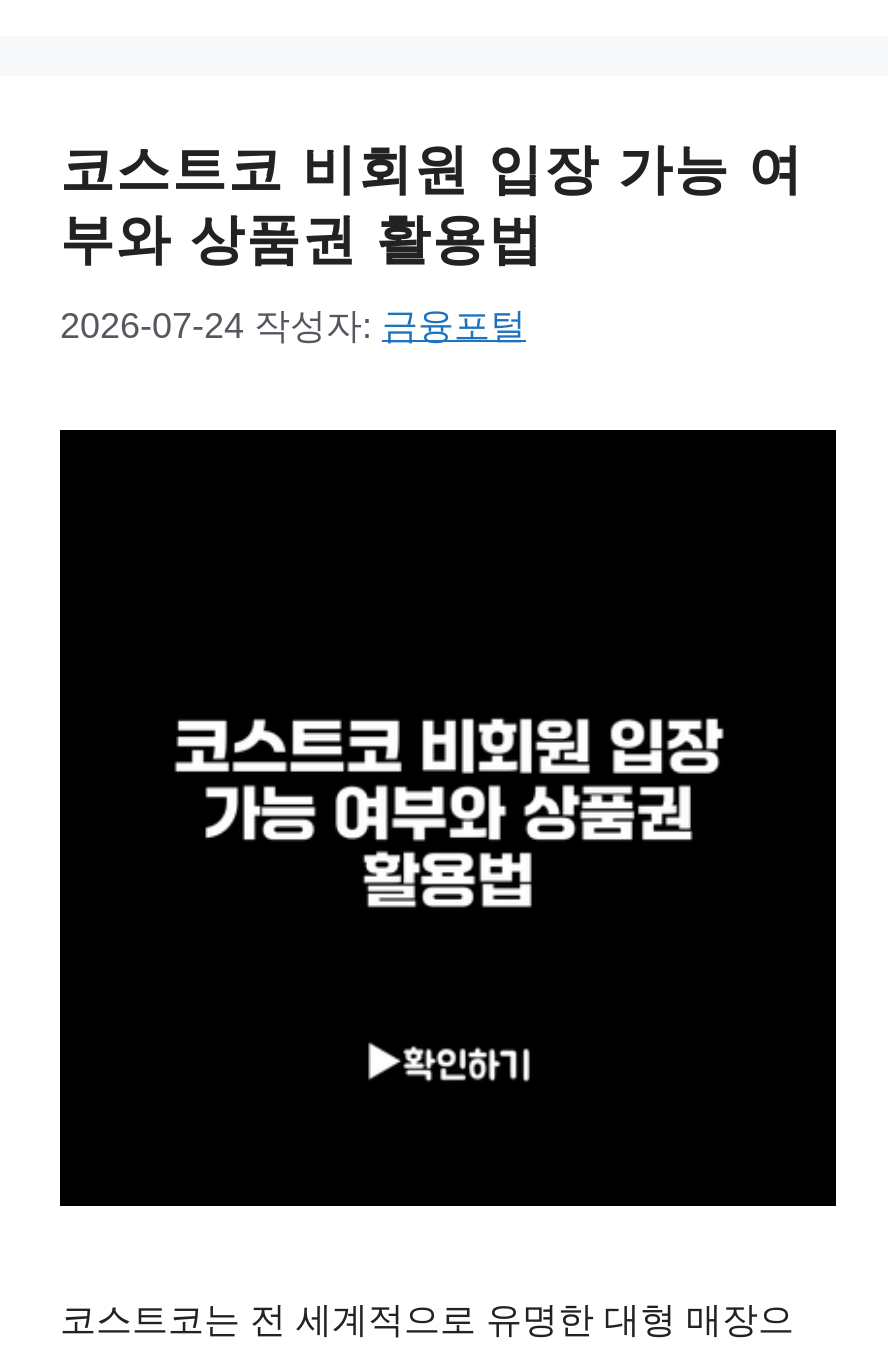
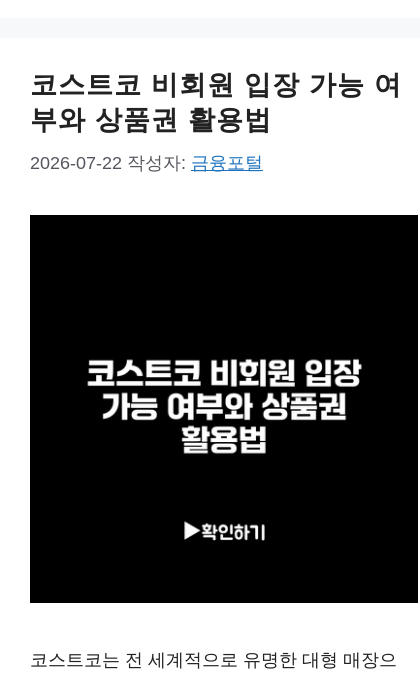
[60,306,526,346] 2026-07-24 작성자: 금융포털 -> [30,153,263,173] 2026-07-22 작성자: 금융포털

